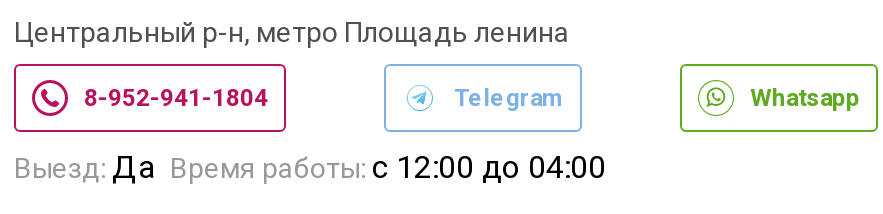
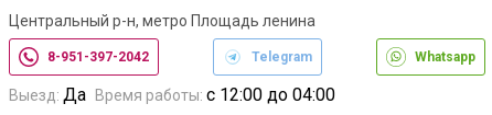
[84,85,268,113] 8-952-941-1804 -> [47,50,149,65] 8-951-397-2042

